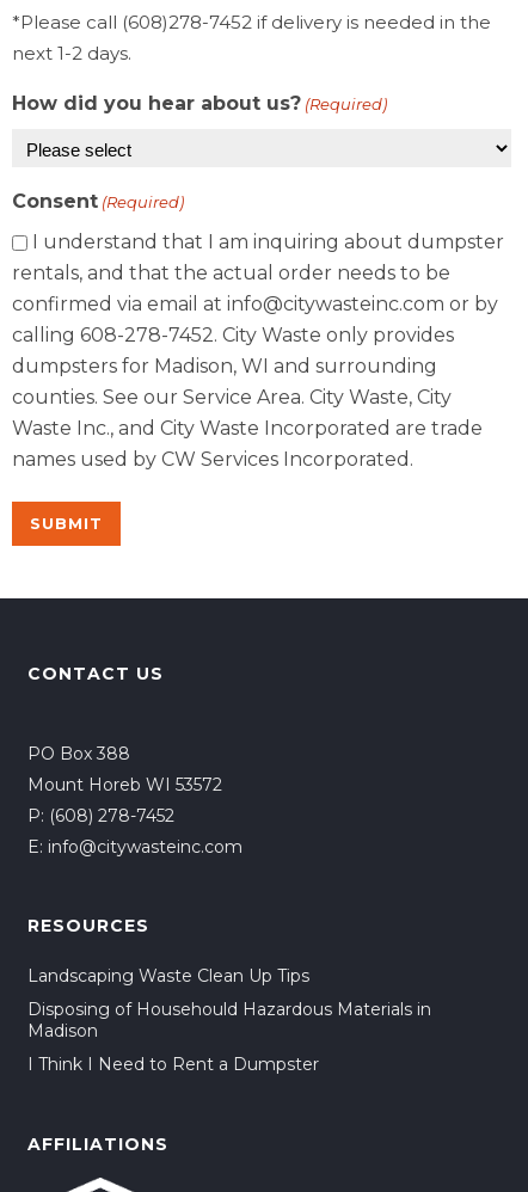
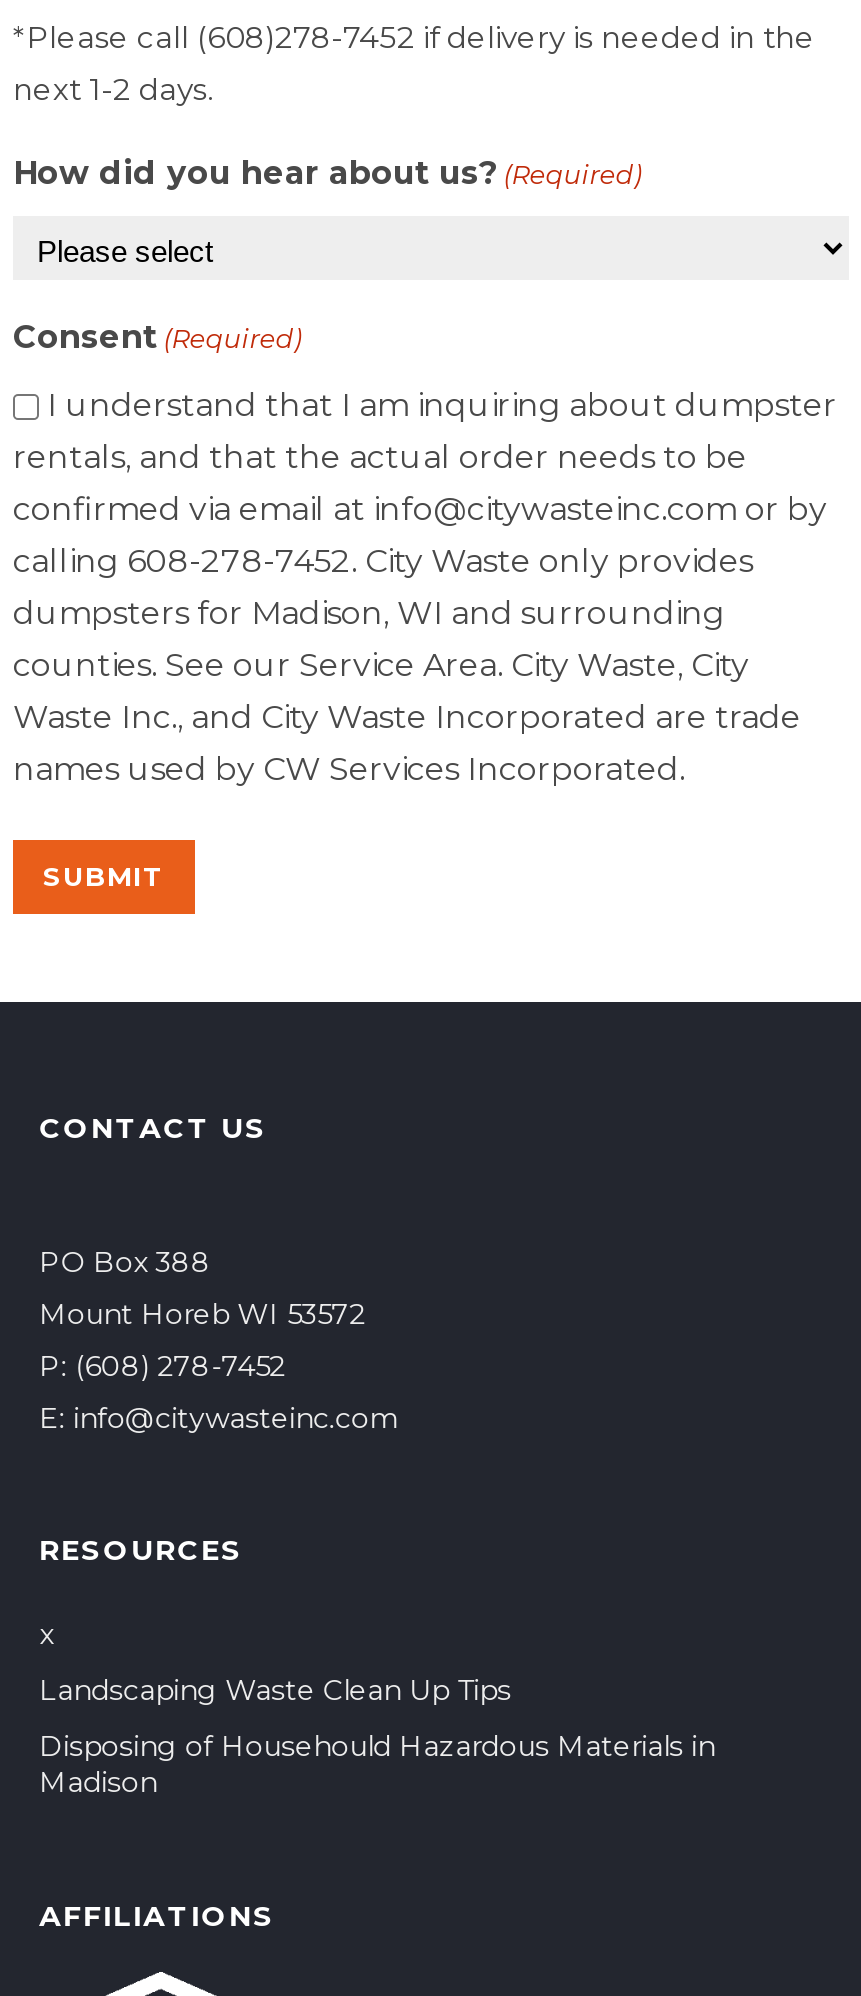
none -> [39,1616,53,1652] x
moved [28,965,431,1042] -> [39,1672,715,1800]: Landscaping Waste Clean Up Tips | Disposing of Househould Hazardous Materials in | Madison
[28,1053,319,1075] I Think I Need to Rent a Dumpster -> none

